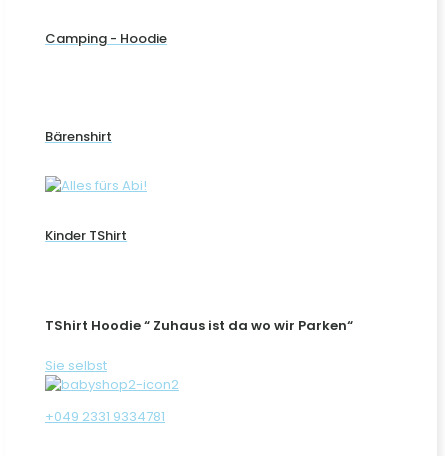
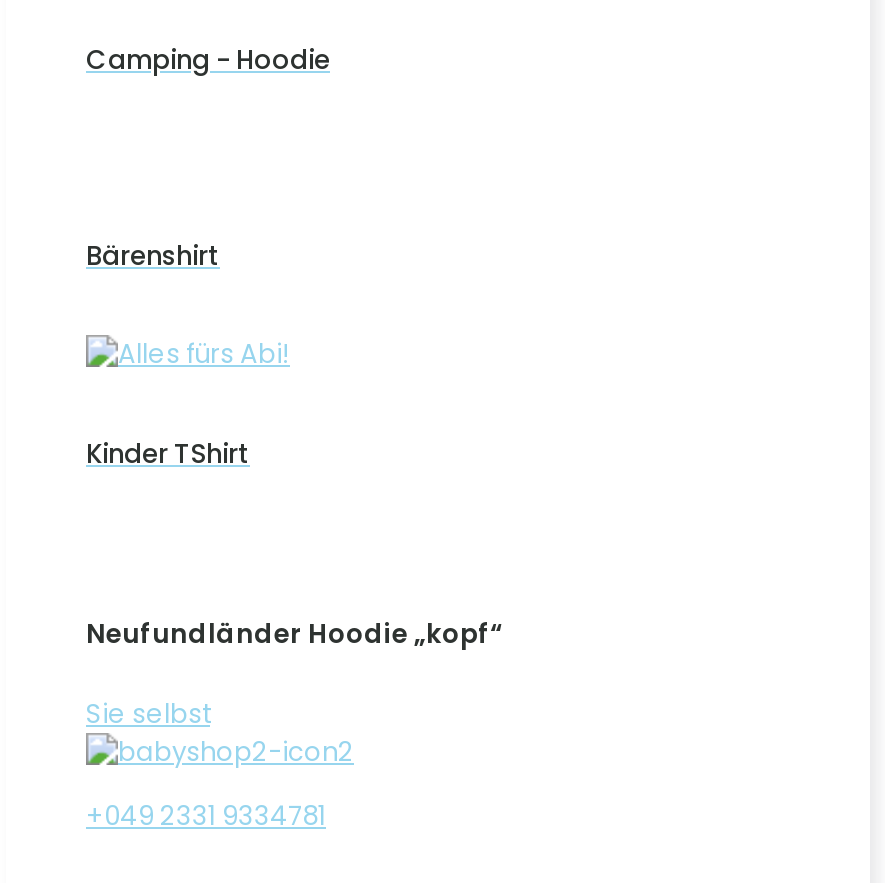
[45,316,353,335] TShirt Hoodie “ Zuhaus ist da wo wir Parken“ -> [86,614,502,652] Neufundländer Hoodie „kopf“

